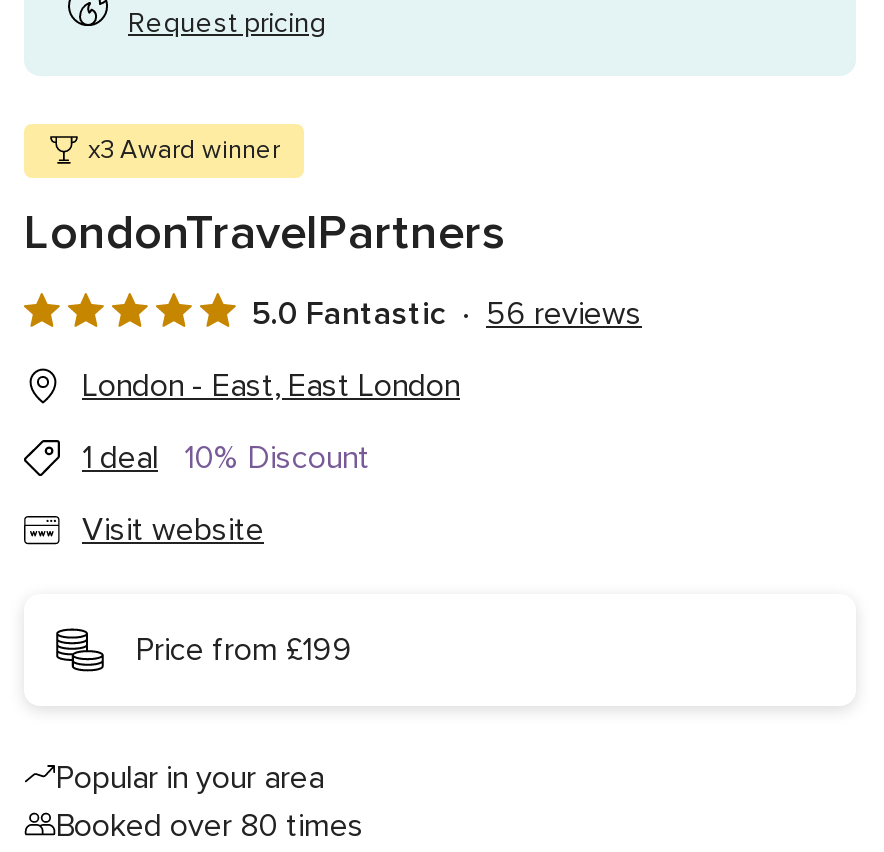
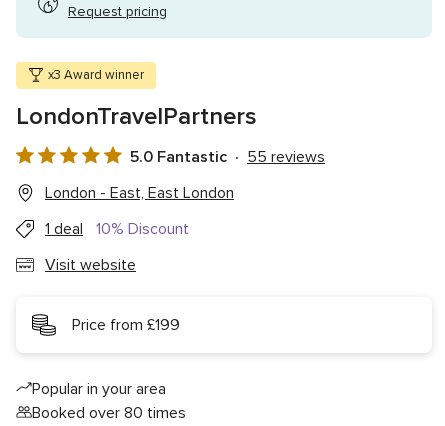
[252,294,642,334] 5.0 Fantastic 56 reviews -> [130,147,325,167] 5.0 Fantastic 55 reviews

